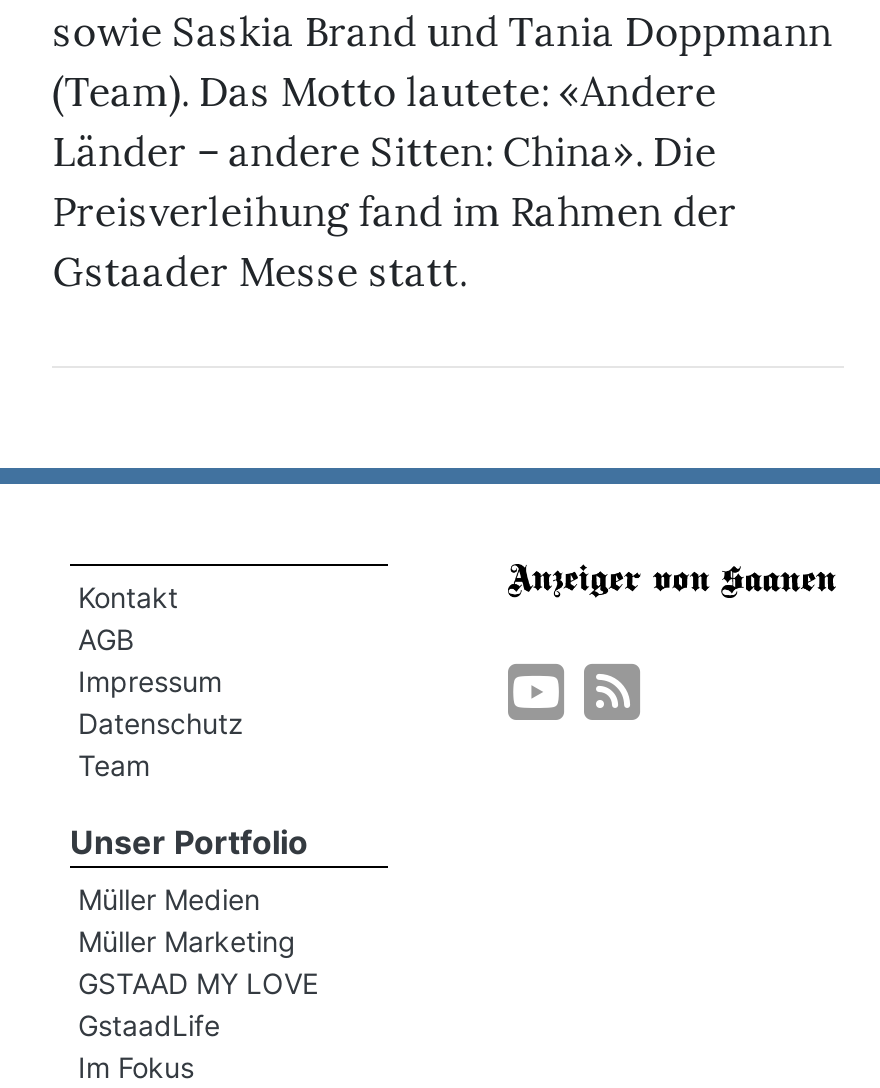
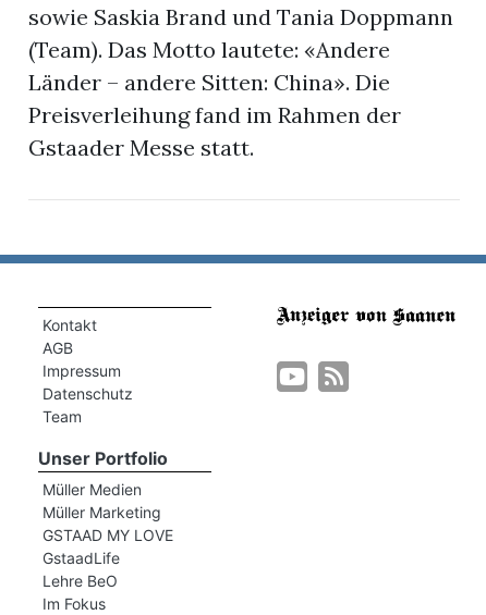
none -> [42,571,118,589] Lehre BeO

